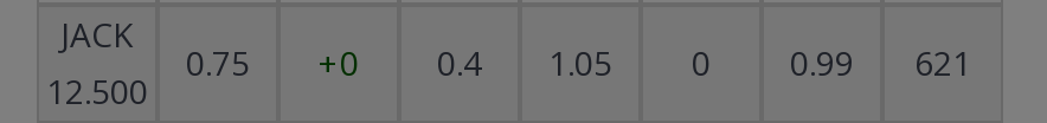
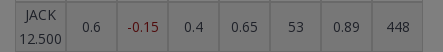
[186,40,250,85] 0.75 -> [82,17,101,36] 0.6
[319,40,359,85] +0 -> [126,17,158,36] -0.15
[548,40,612,85] 1.05 -> [231,17,258,36] 0.65
[692,40,711,85] 0 -> [287,17,303,36] 53
[790,40,854,85] 0.99 -> [333,17,360,36] 0.89
[914,40,971,85] 621 -> [385,17,409,36] 448

